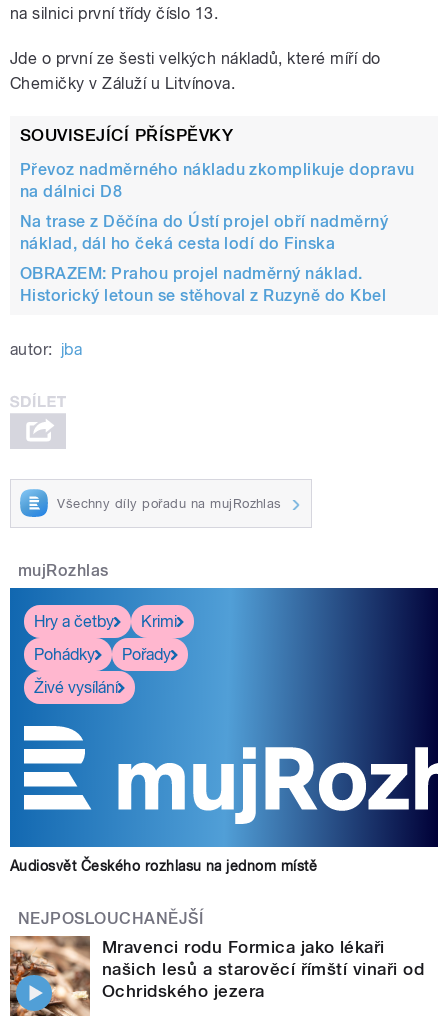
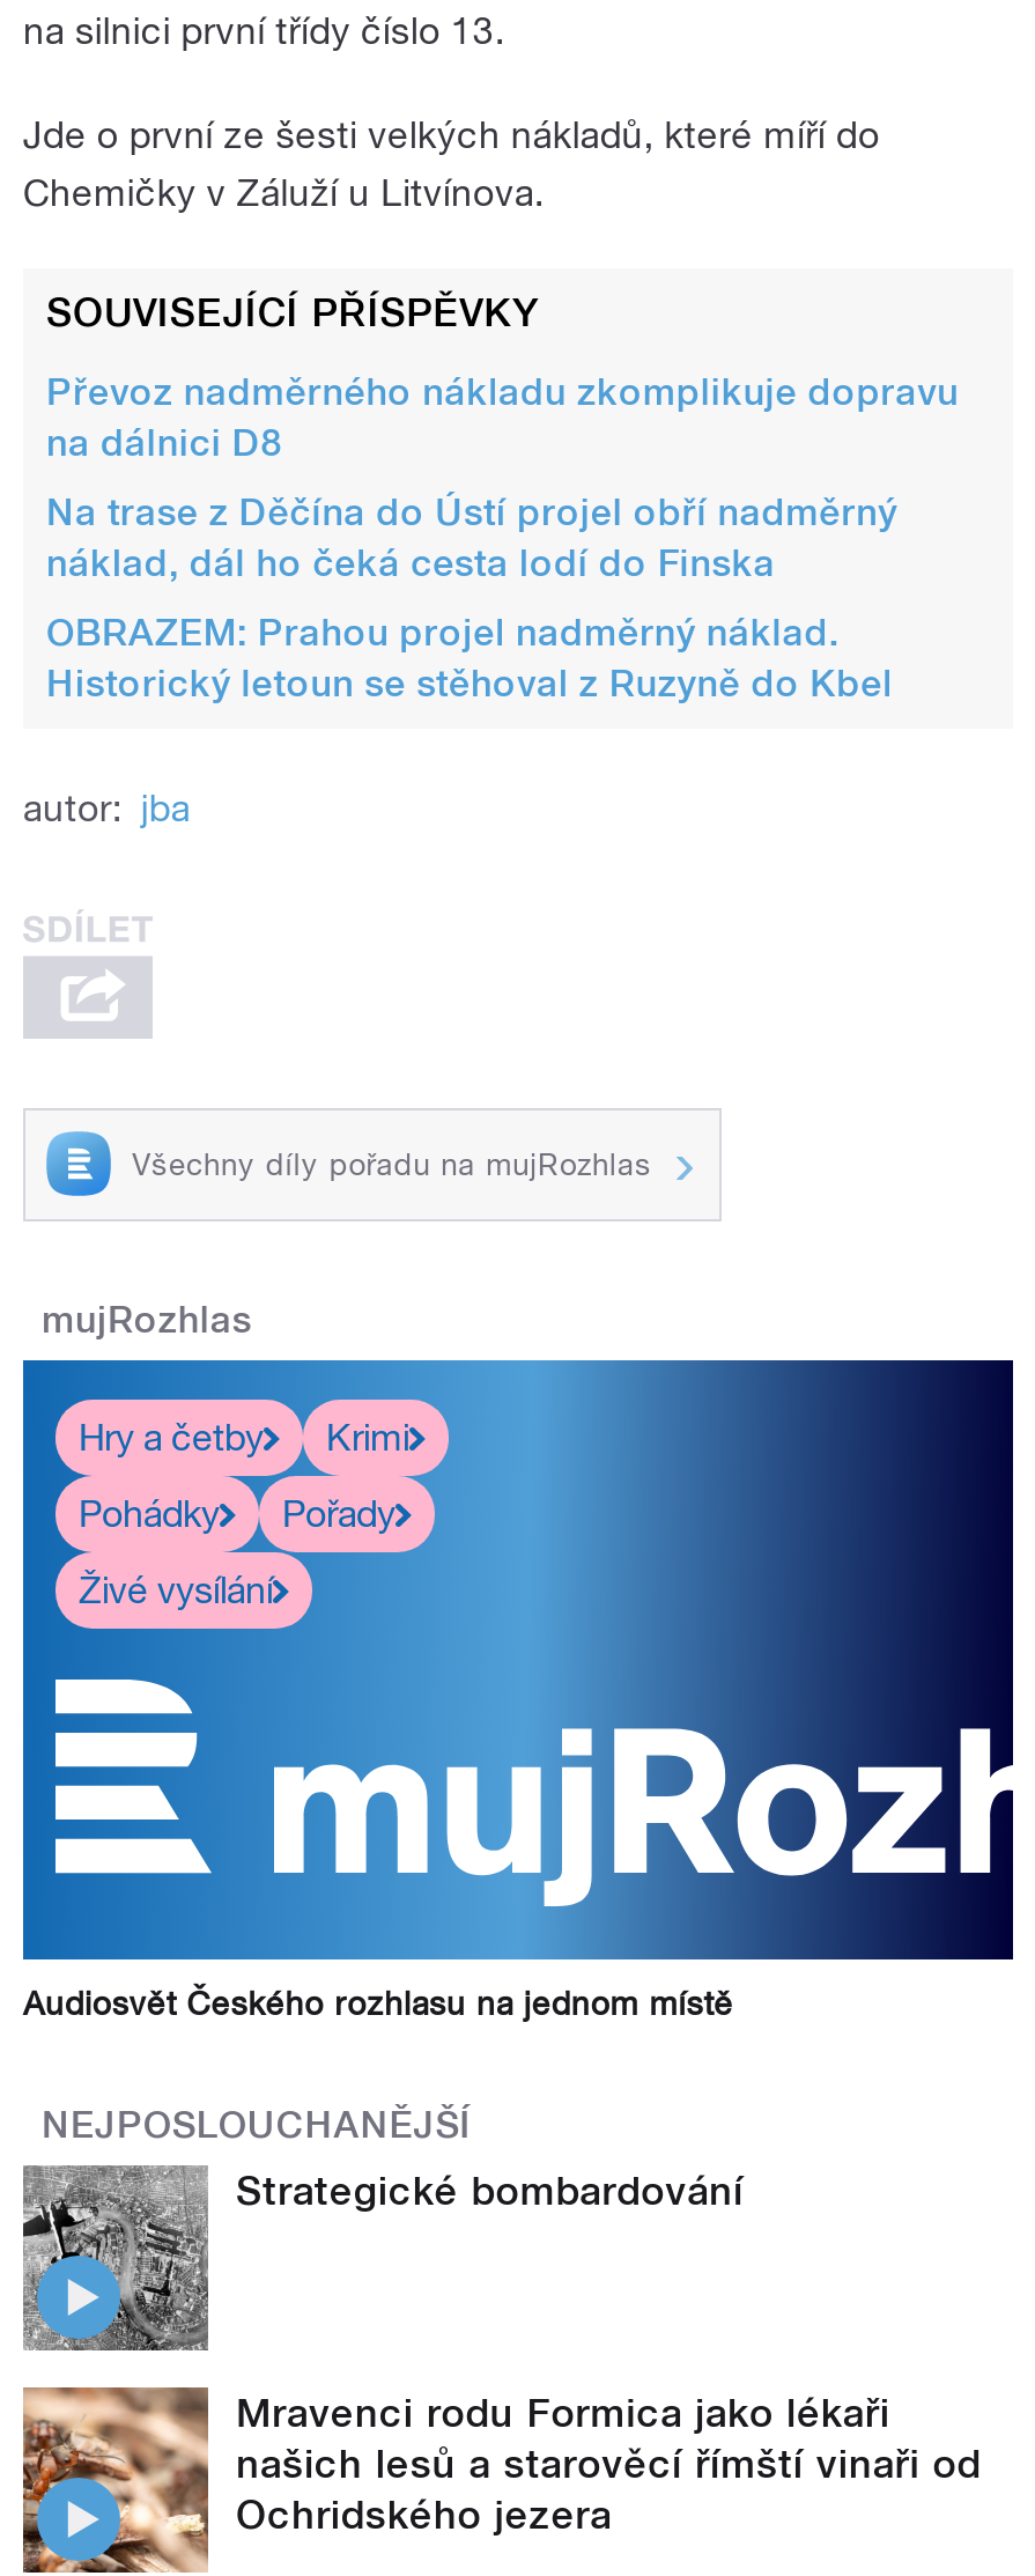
none -> [21,2165,744,2353] [image] | Strategické bombardování

